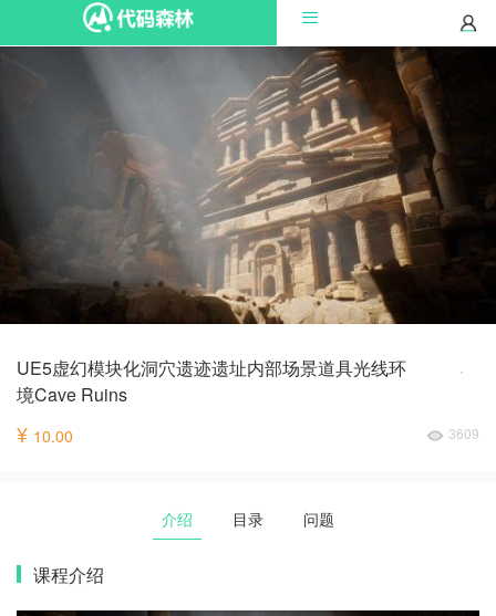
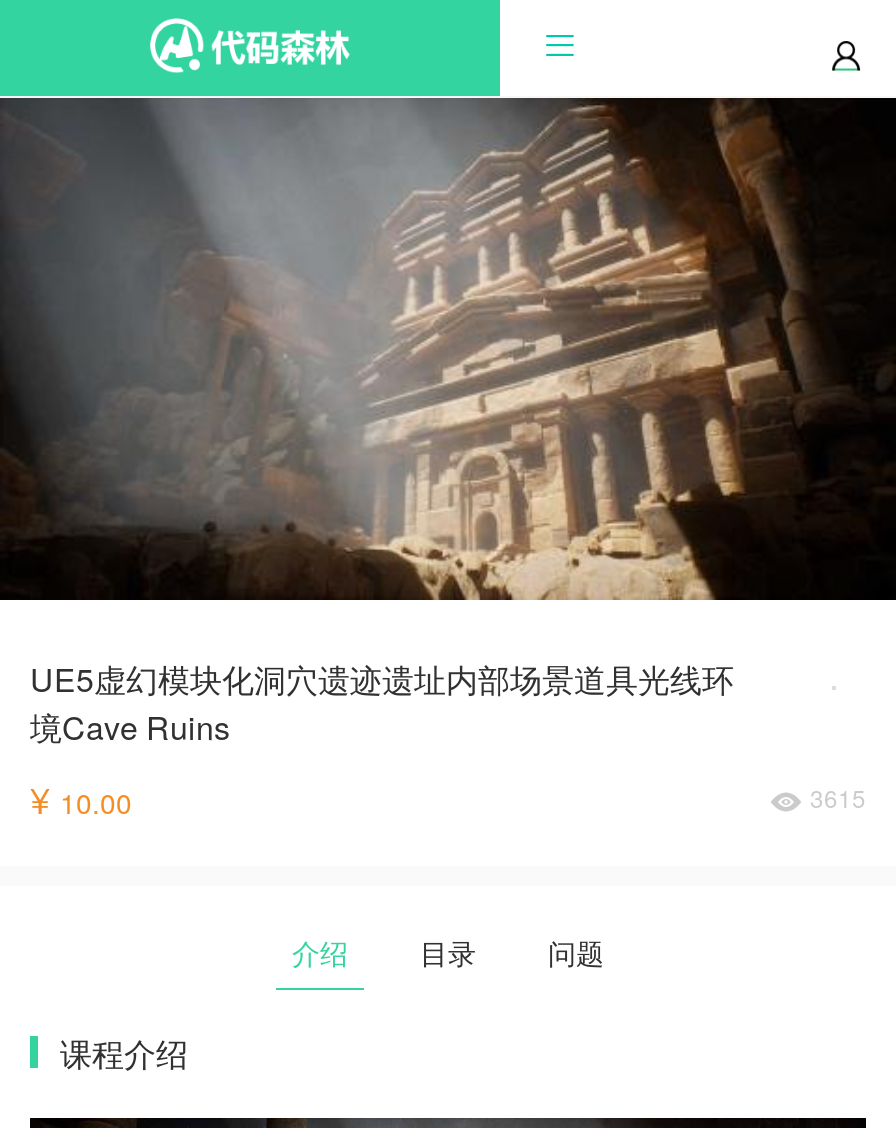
[448,424,479,442] 3609 -> [810,780,866,814] 3615

